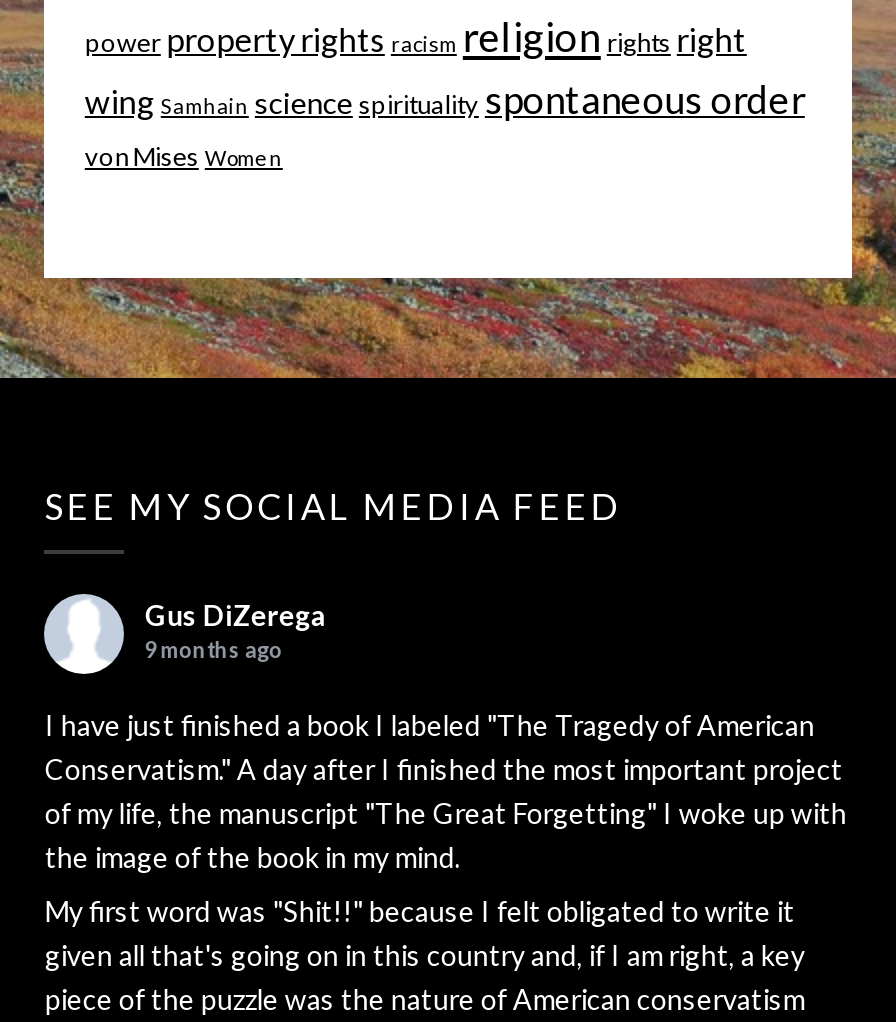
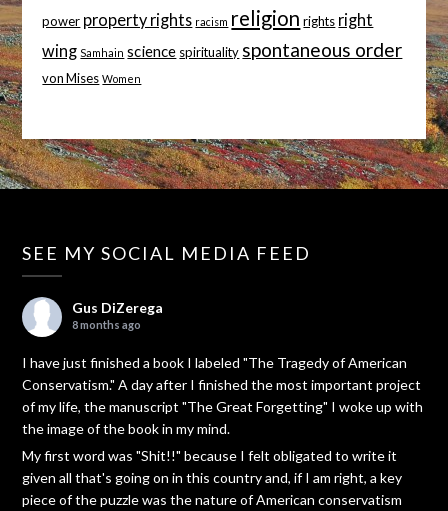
[145,635,283,661] 9 months ago -> [72,318,141,331] 8 months ago

